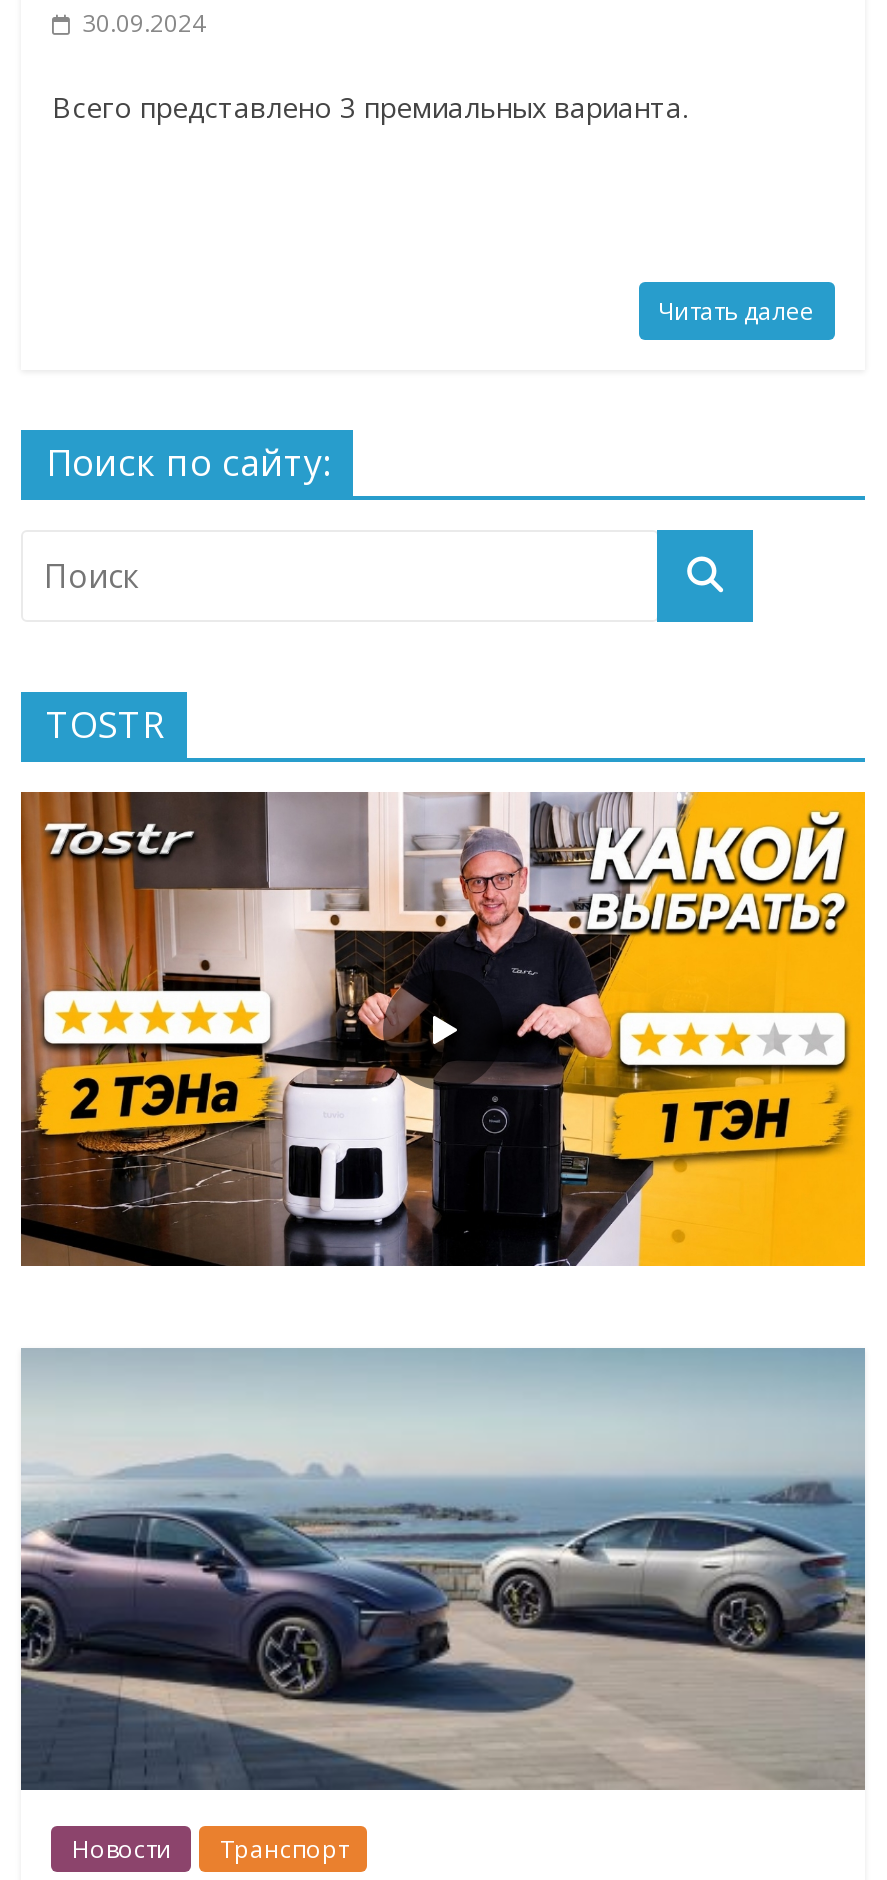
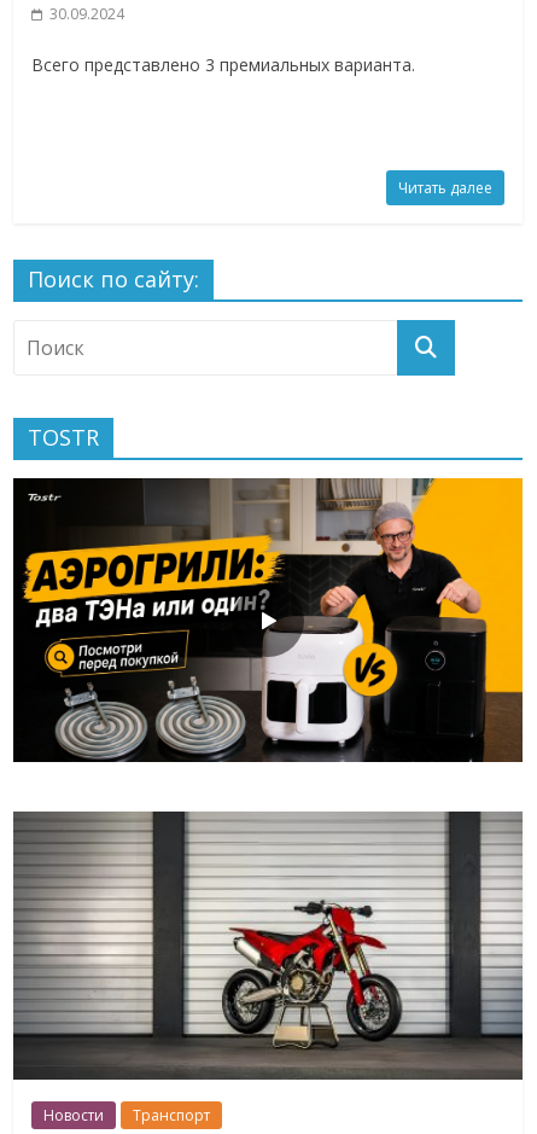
[19,790,867,1268] [image] -> [12,477,524,763] [image]
[21,1346,865,1790] [image] -> [13,810,523,1081] [image]

